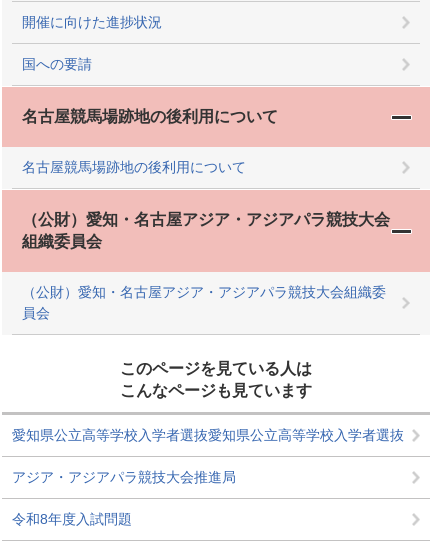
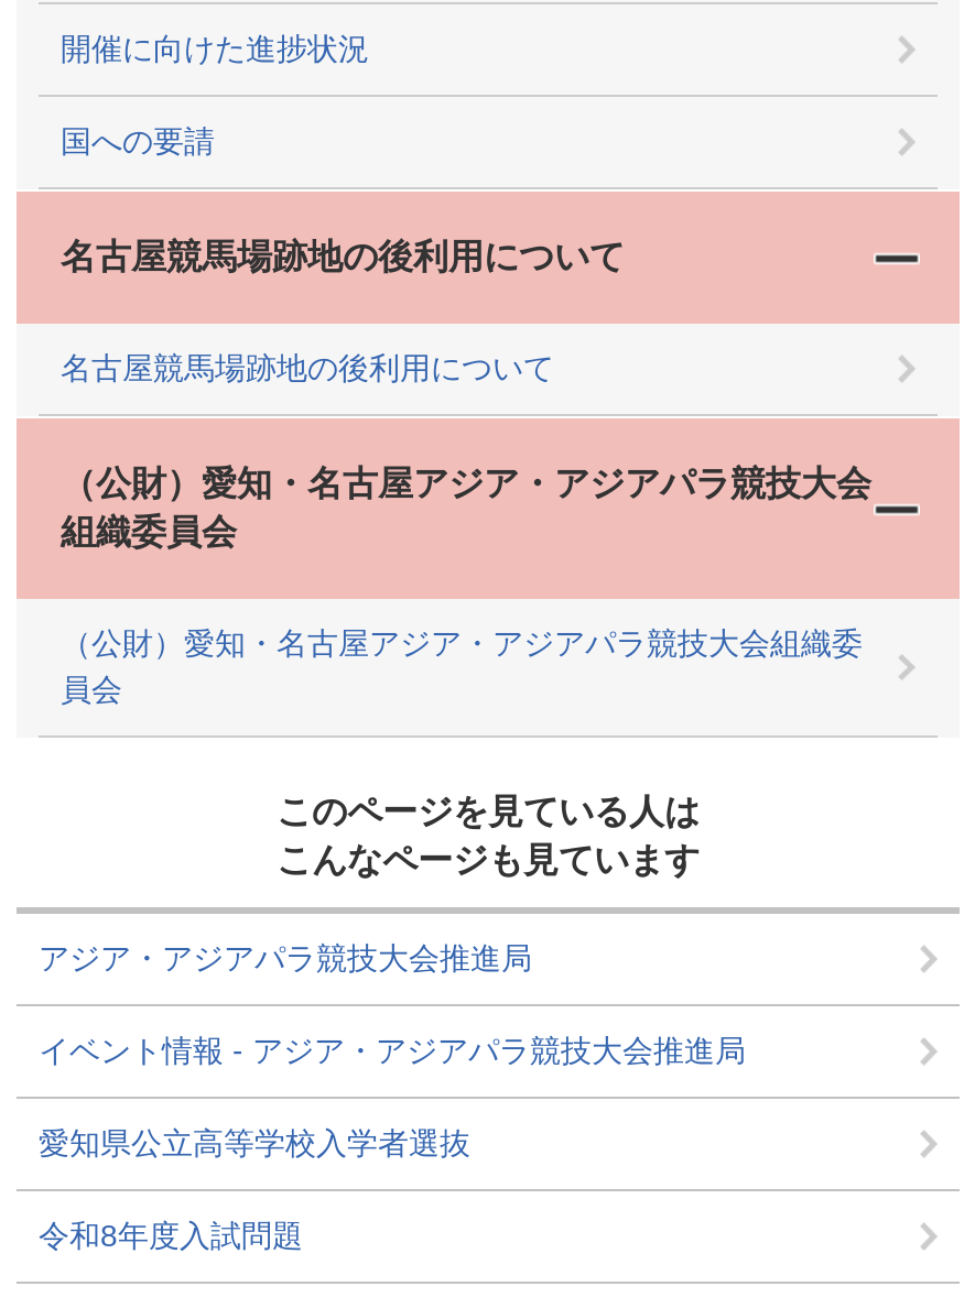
[12,427,404,443] 愛知県公立高等学校入学者選抜愛知県公立高等学校入学者選抜 -> none
moved [12,469,236,485] -> [39,940,532,976]: アジア・アジアパラ競技大会推進局
none -> [39,1033,746,1160] イベント情報 - アジア・アジアパラ競技大会推進局 | 愛知県公立高等学校入学者選抜

